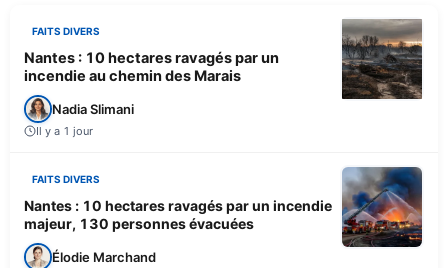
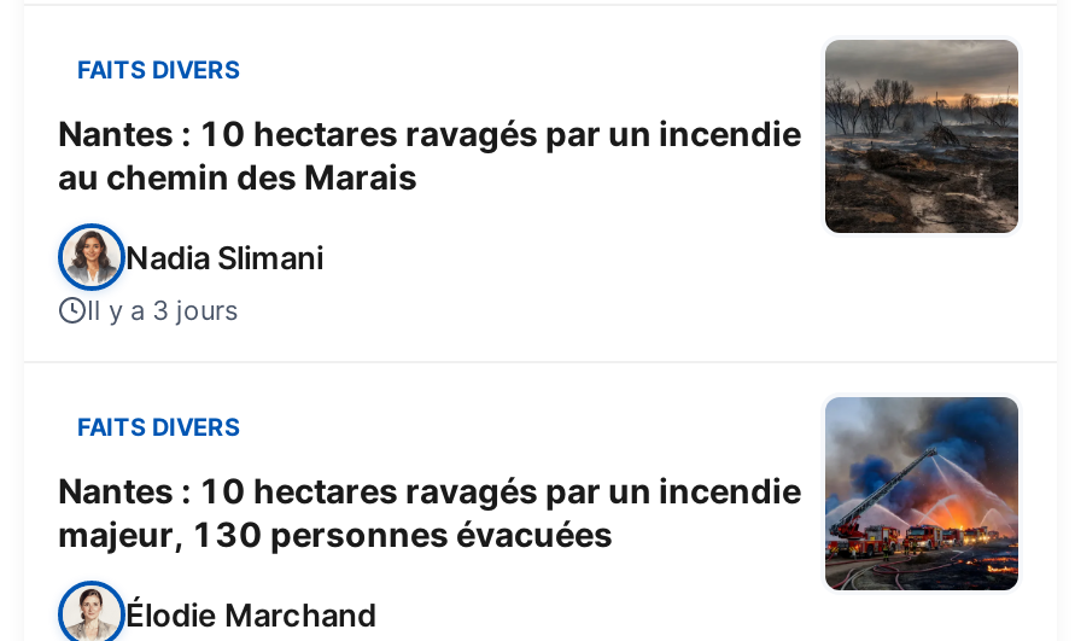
[36,124,93,138] Il y a 1 jour -> [87,292,239,326] Il y a 3 jours

